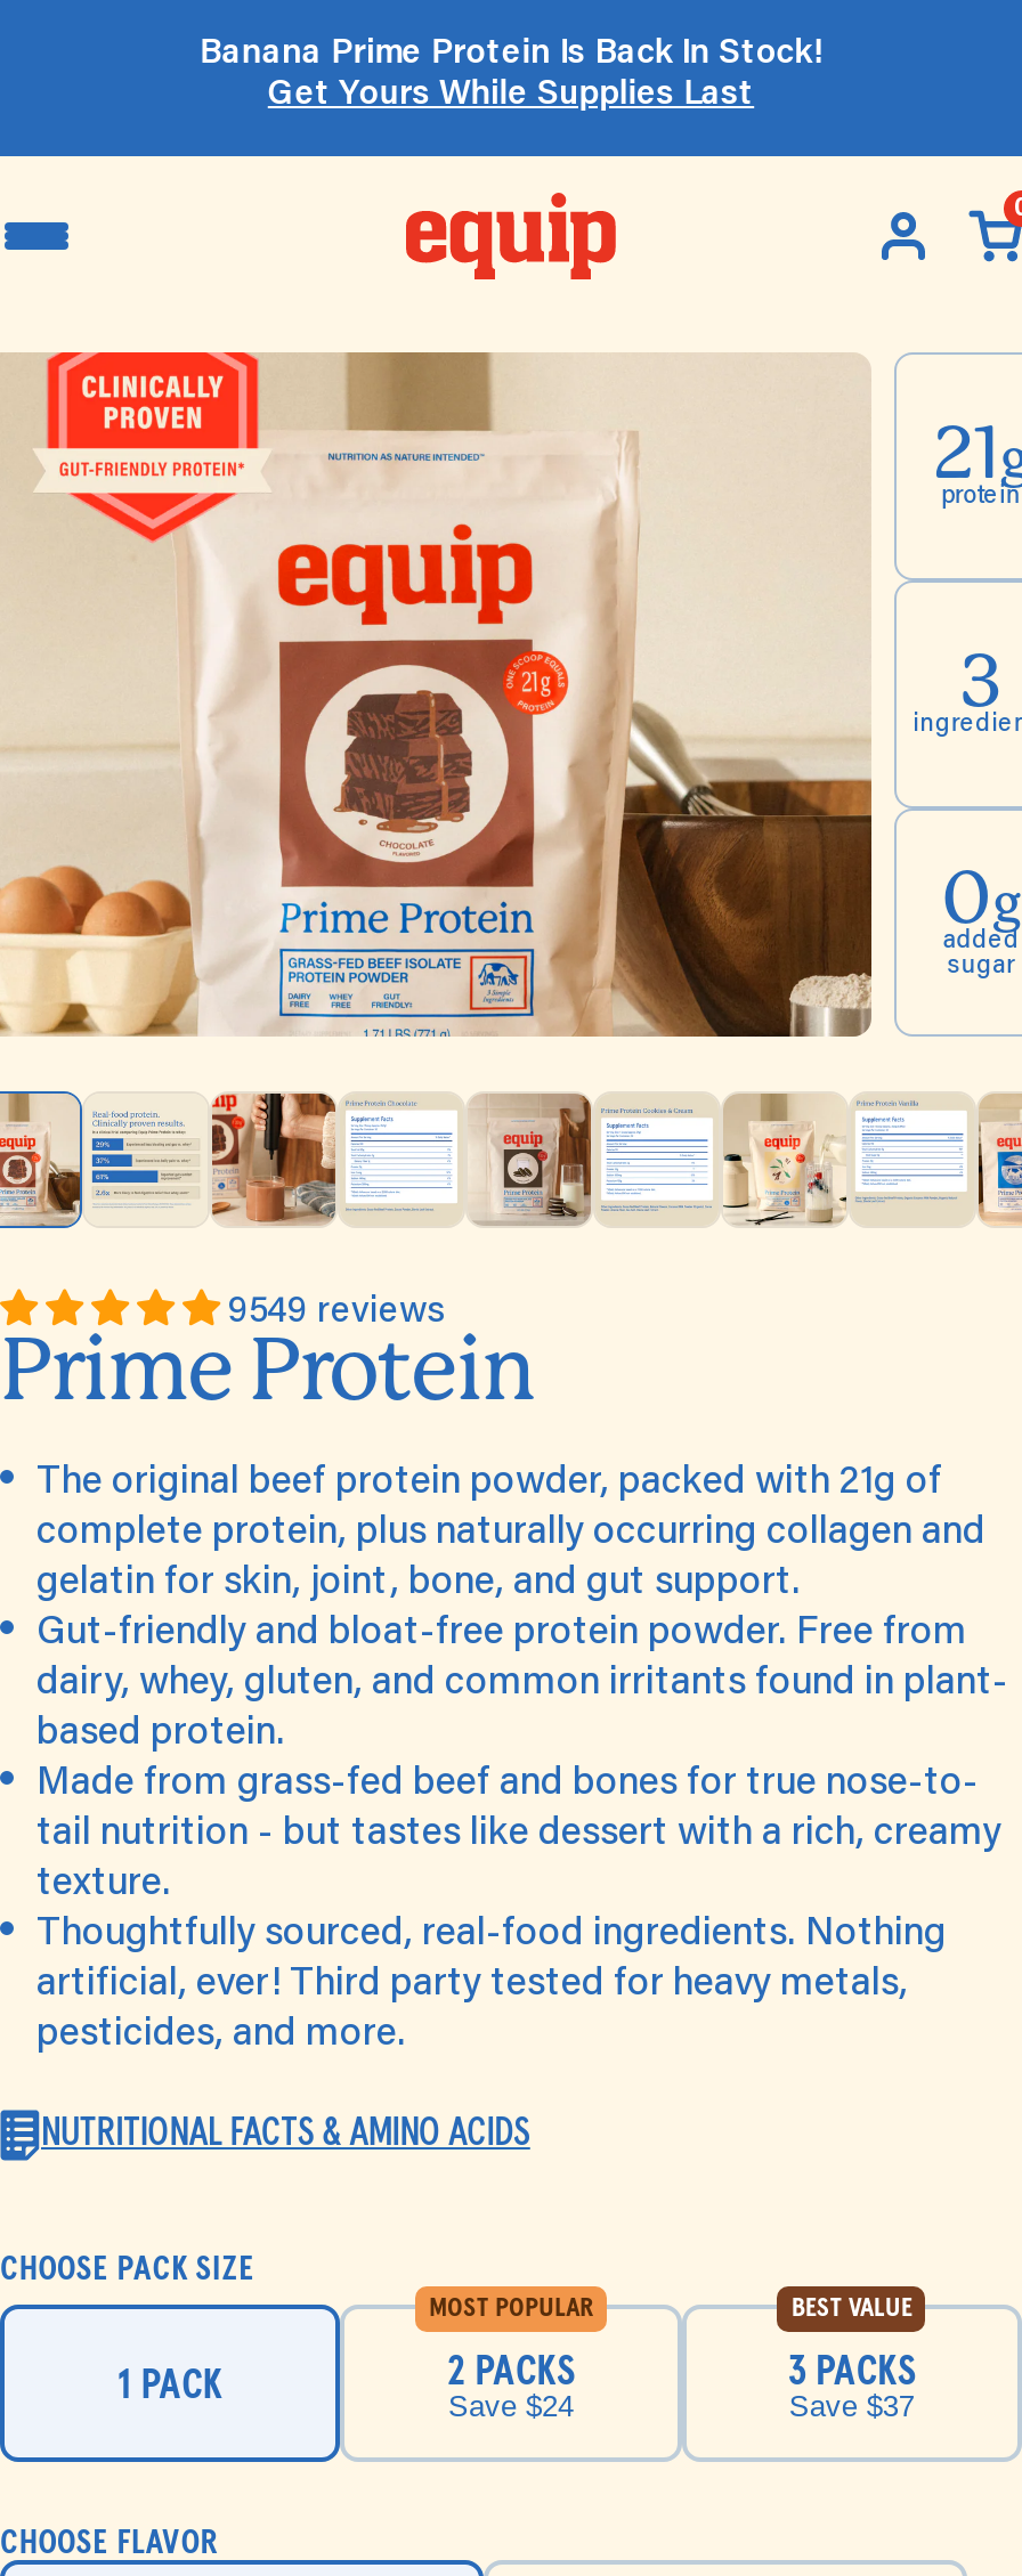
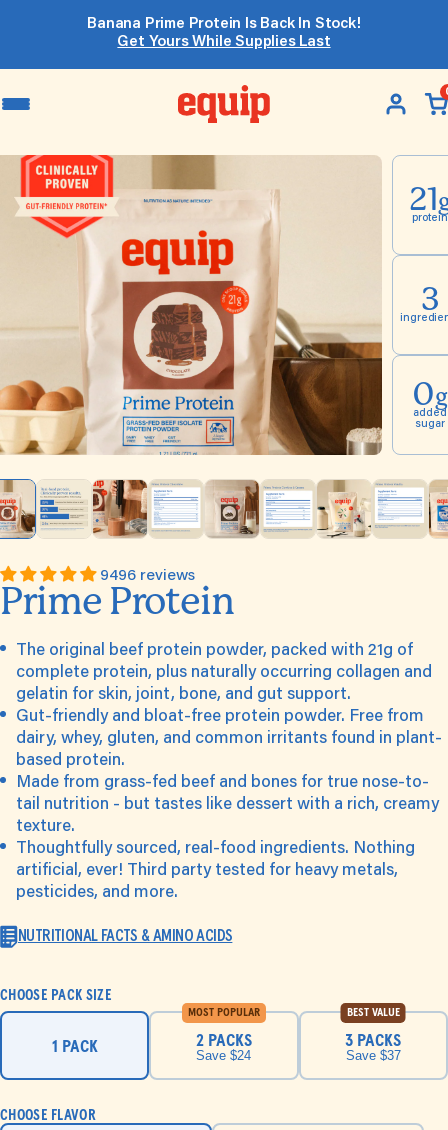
[228,1283,443,1331] 9549 reviews -> [100,563,195,584] 9496 reviews

